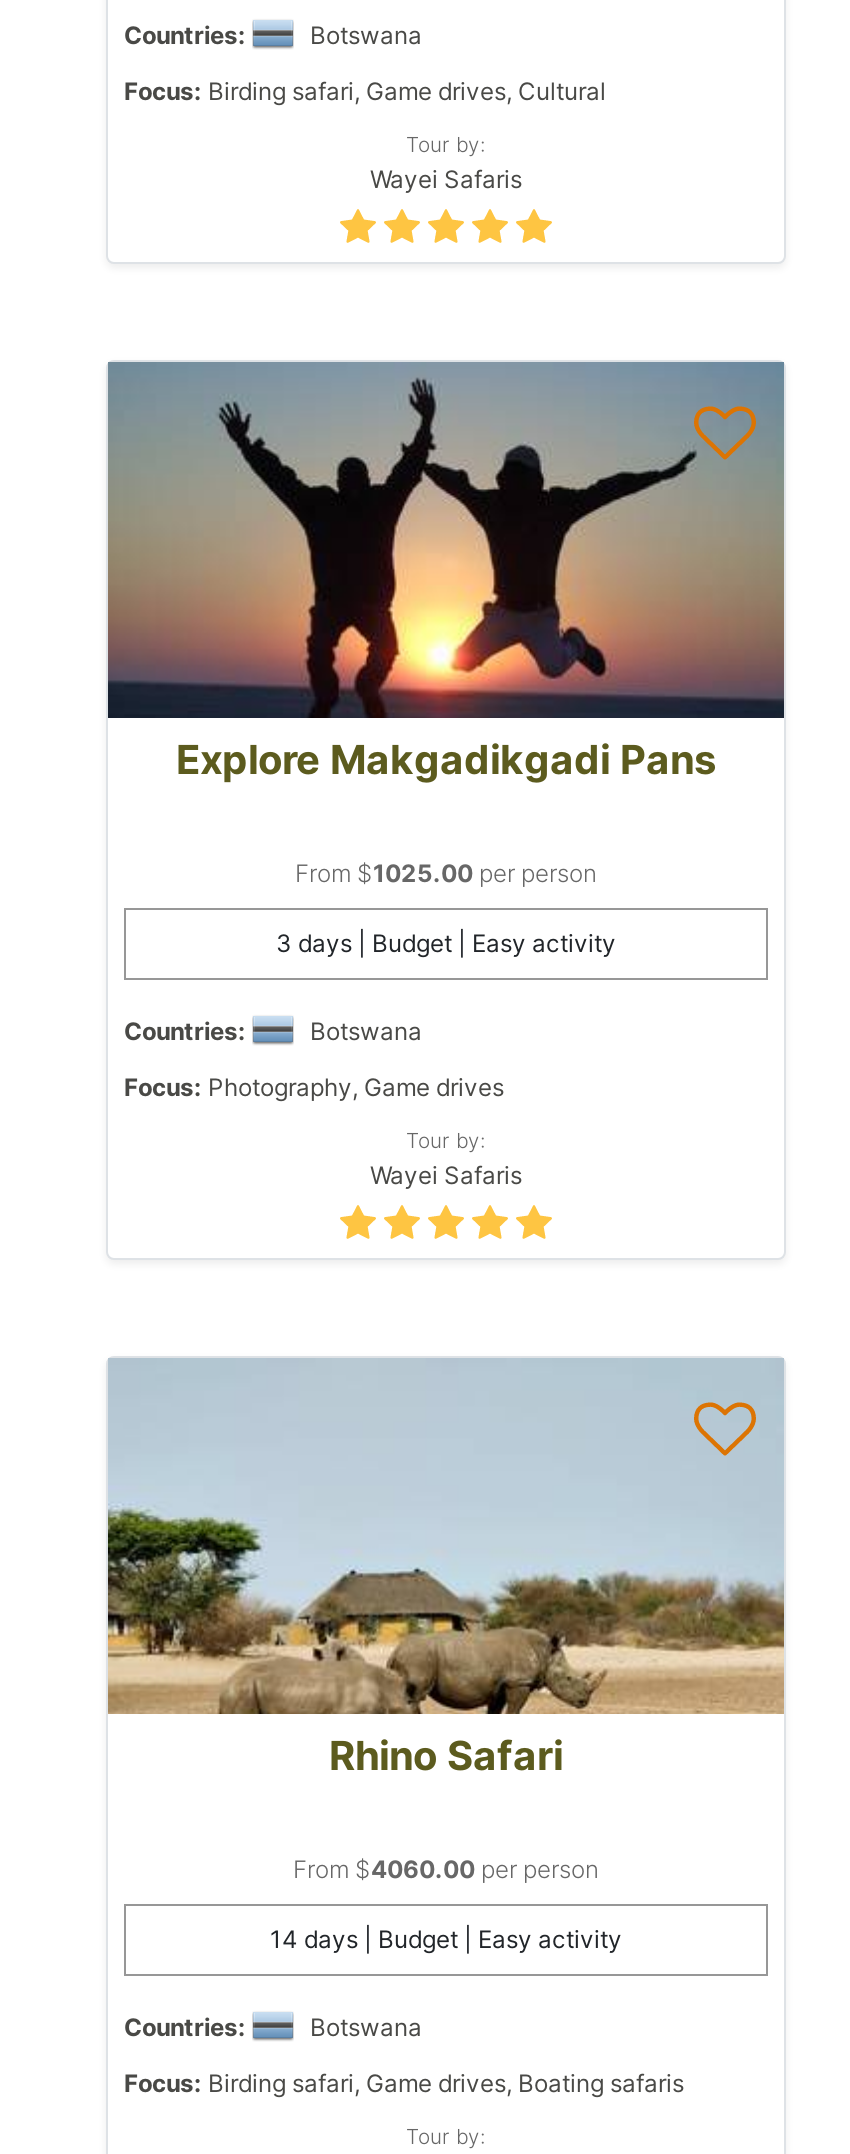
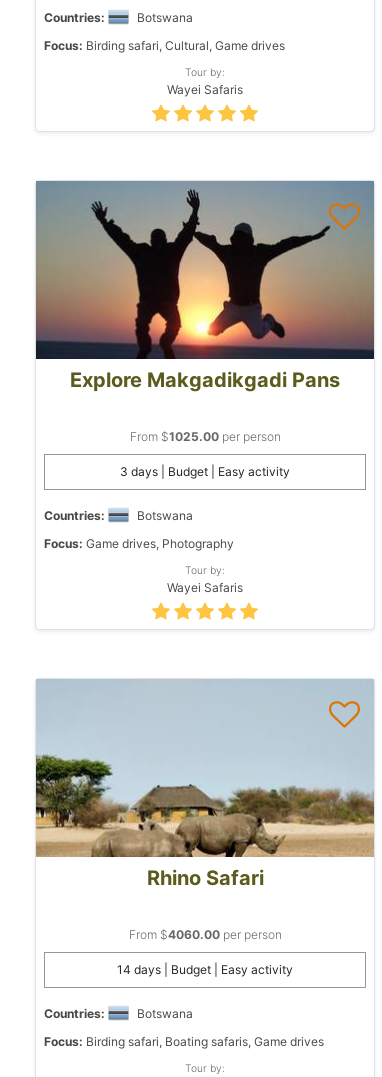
[124,76,606,106] Focus: Birding safari, Game drives, Cultural -> [44,38,285,53] Focus: Birding safari, Cultural, Game drives
[124,1072,504,1102] Focus: Photography, Game drives -> [44,536,234,551] Focus: Game drives, Photography
[124,2068,684,2098] Focus: Birding safari, Game drives, Boating safaris -> [44,1034,324,1049] Focus: Birding safari, Boating safaris, Game drives

